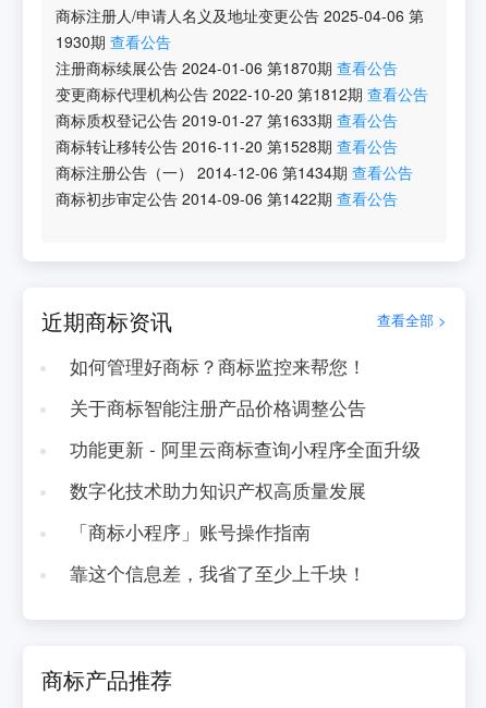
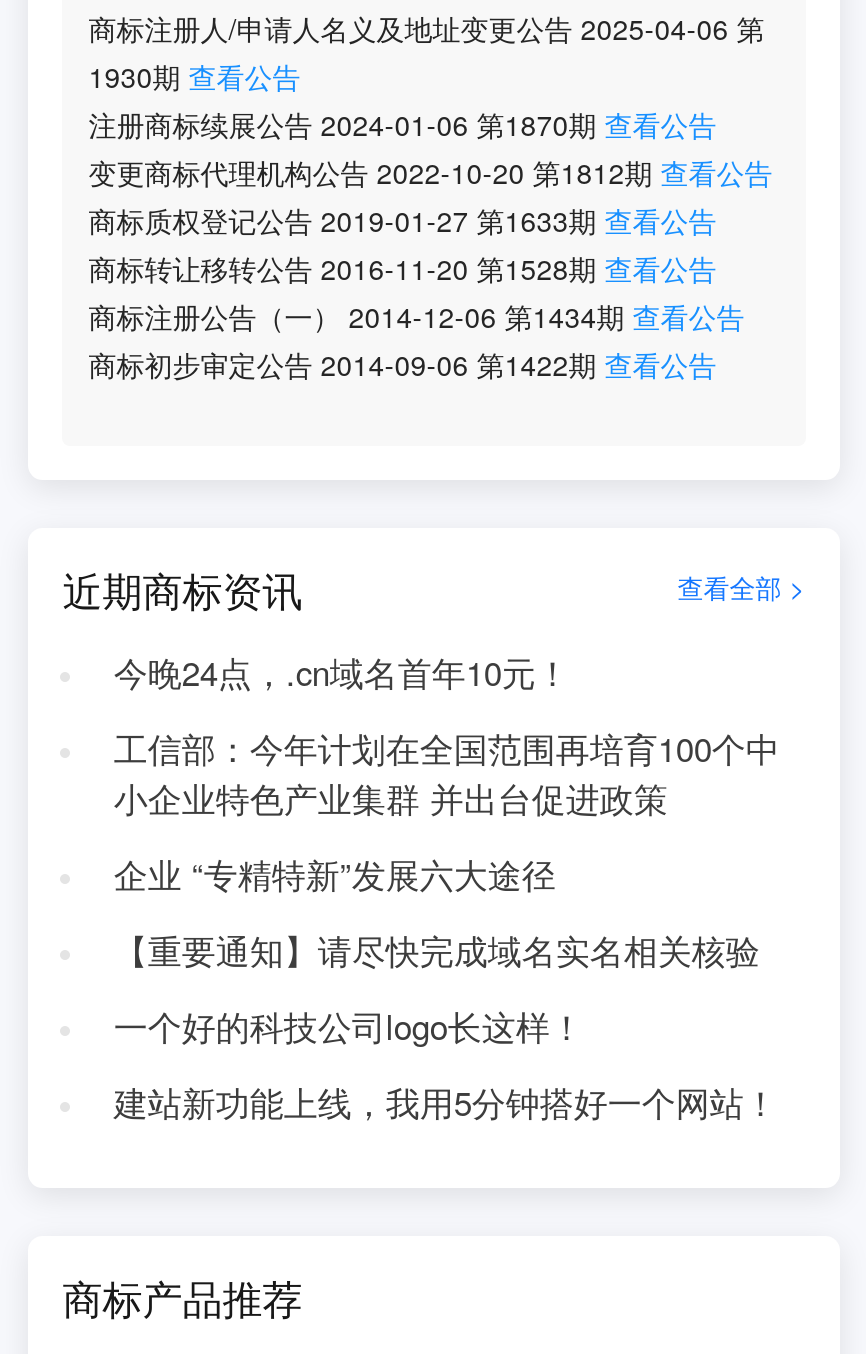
[70,353,366,379] 如何管理好商标？商标监控来帮您！ -> [114,648,570,696] 今晚24点，.cn域名首年10元！
[70,394,366,420] 关于商标智能注册产品价格调整公告 -> [114,724,780,822] 工信部：今年计划在全国范围再培育100个中 | 小企业特色产业集群 并出台促进政策
[70,436,420,462] 功能更新 - 阿里云商标查询小程序全面升级 -> [114,850,556,898] 企业 “专精特新”发展六大途径
[70,477,366,503] 数字化技术助力知识产权高质量发展 -> [114,926,760,974] 【重要通知】请尽快完成域名实名相关核验
[70,518,310,545] 「商标小程序」账号操作指南 -> [114,1002,584,1050] 一个好的科技公司logo长这样！
[70,560,366,586] 靠这个信息差，我省了至少上千块！ -> [114,1078,778,1126] 建站新功能上线，我用5分钟搭好一个网站！

